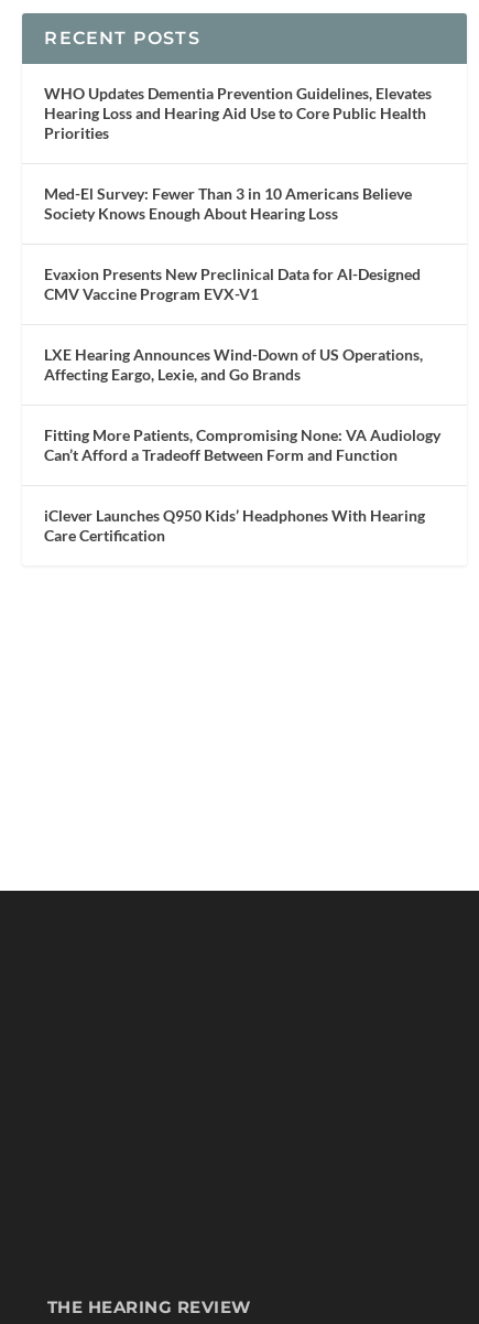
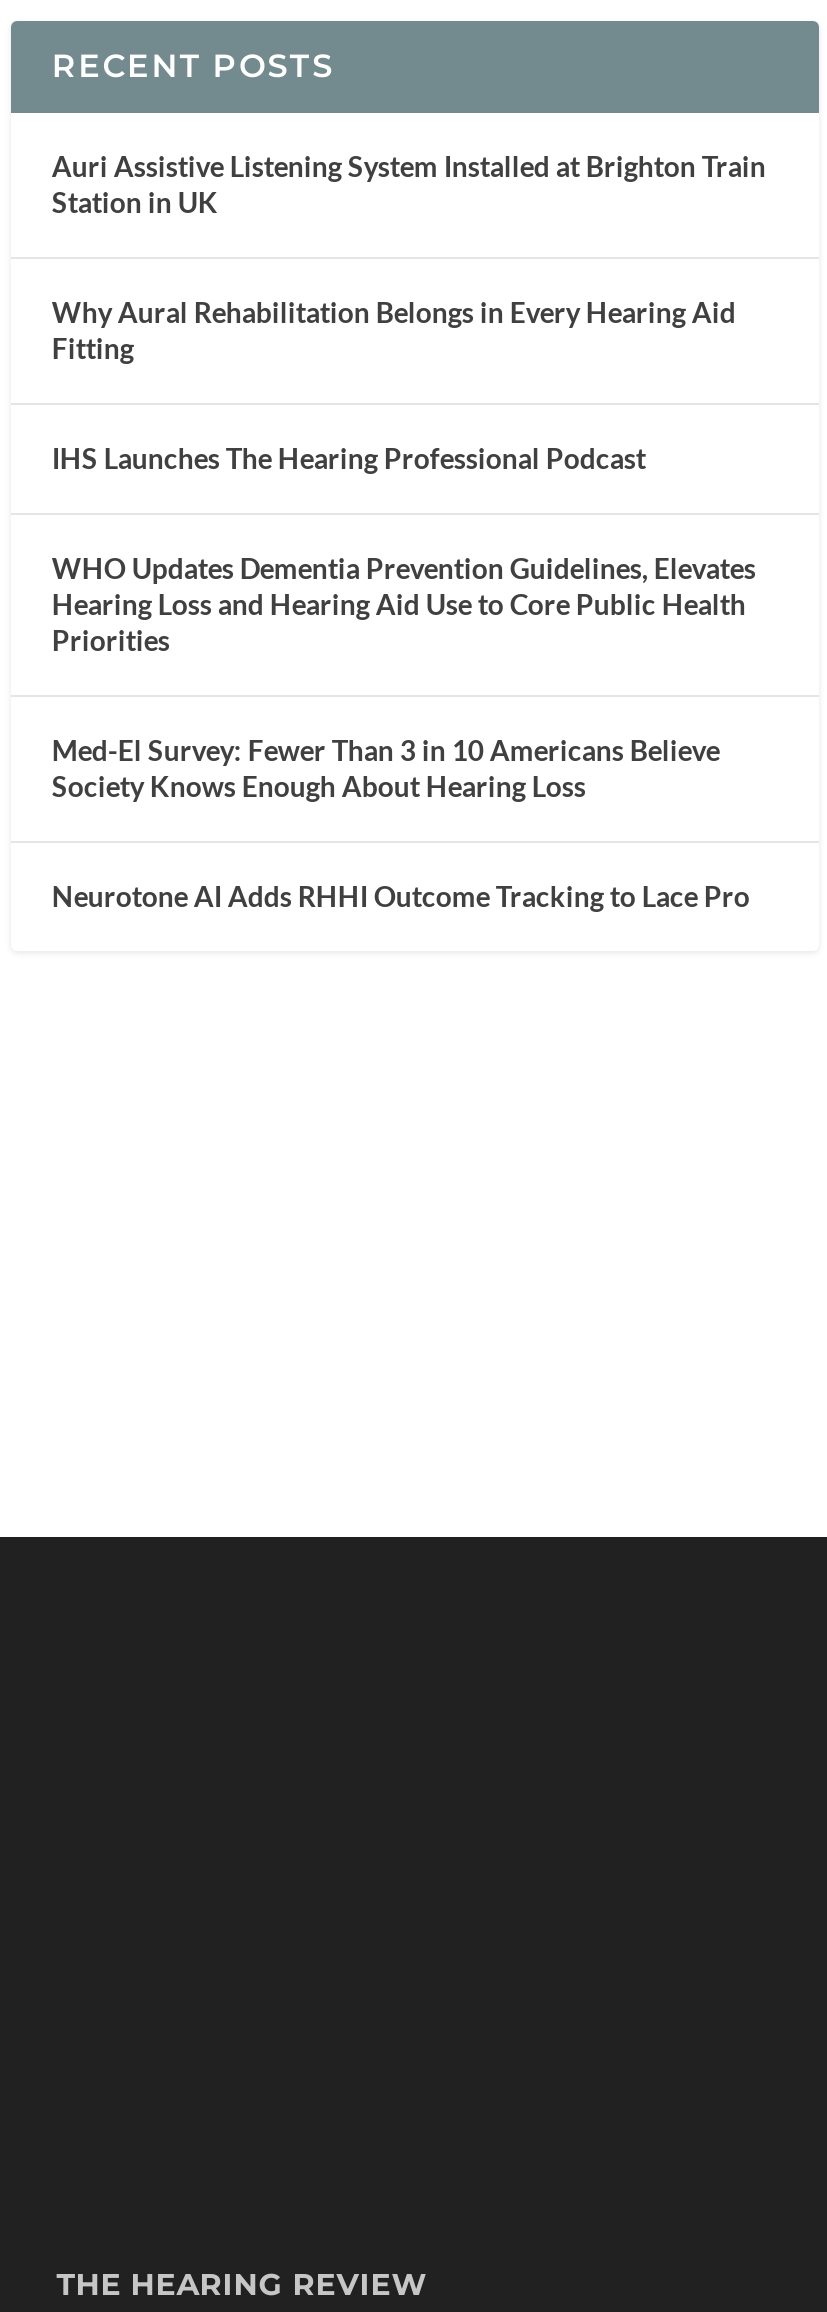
none -> [52,149,766,475] Auri Assistive Listening System Installed at Brighton Train | Station in UK | Why Aural Rehabilitation Belongs in Every Hearing Aid | Fitting | IHS Launches The Hearing Professional Podcast
moved [44,84,432,222] -> [52,551,756,803]: WHO Updates Dementia Prevention Guidelines, Elevates | Hearing Loss and Hearing Aid Use to Core Public Health | Priorities | Med-El Survey: Fewer Than 3 in 10 Americans Believe | Society Knows Enough About Hearing Loss
[44,264,441,544] Evaxion Presents New Preclinical Data for AI-Designed | CMV Vaccine Program EVX-V1 | LXE Hearing Announces Wind-Down of US Operations, | Affecting Eargo, Lexie, and Go Brands | Fitting More Patients, Compromising None: VA Audiology | Can’t Afford a Tradeoff Between Form and Function | iClever Launches Q950 Kids’ Headphones With Hearing | Care Certification -> [52,879,750,913] Neurotone AI Adds RHHI Outcome Tracking to Lace Pro

